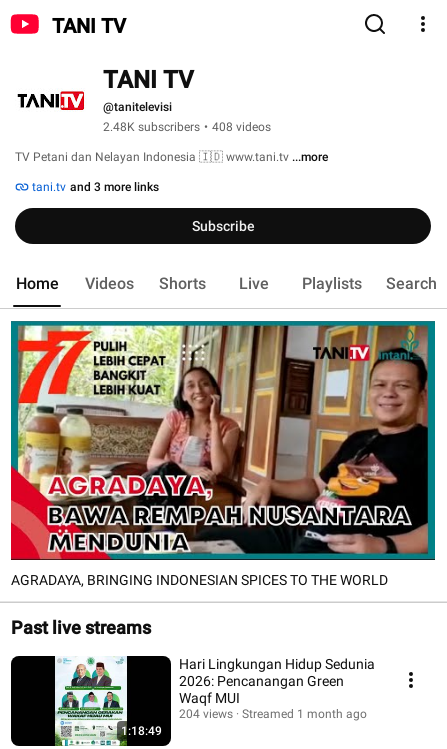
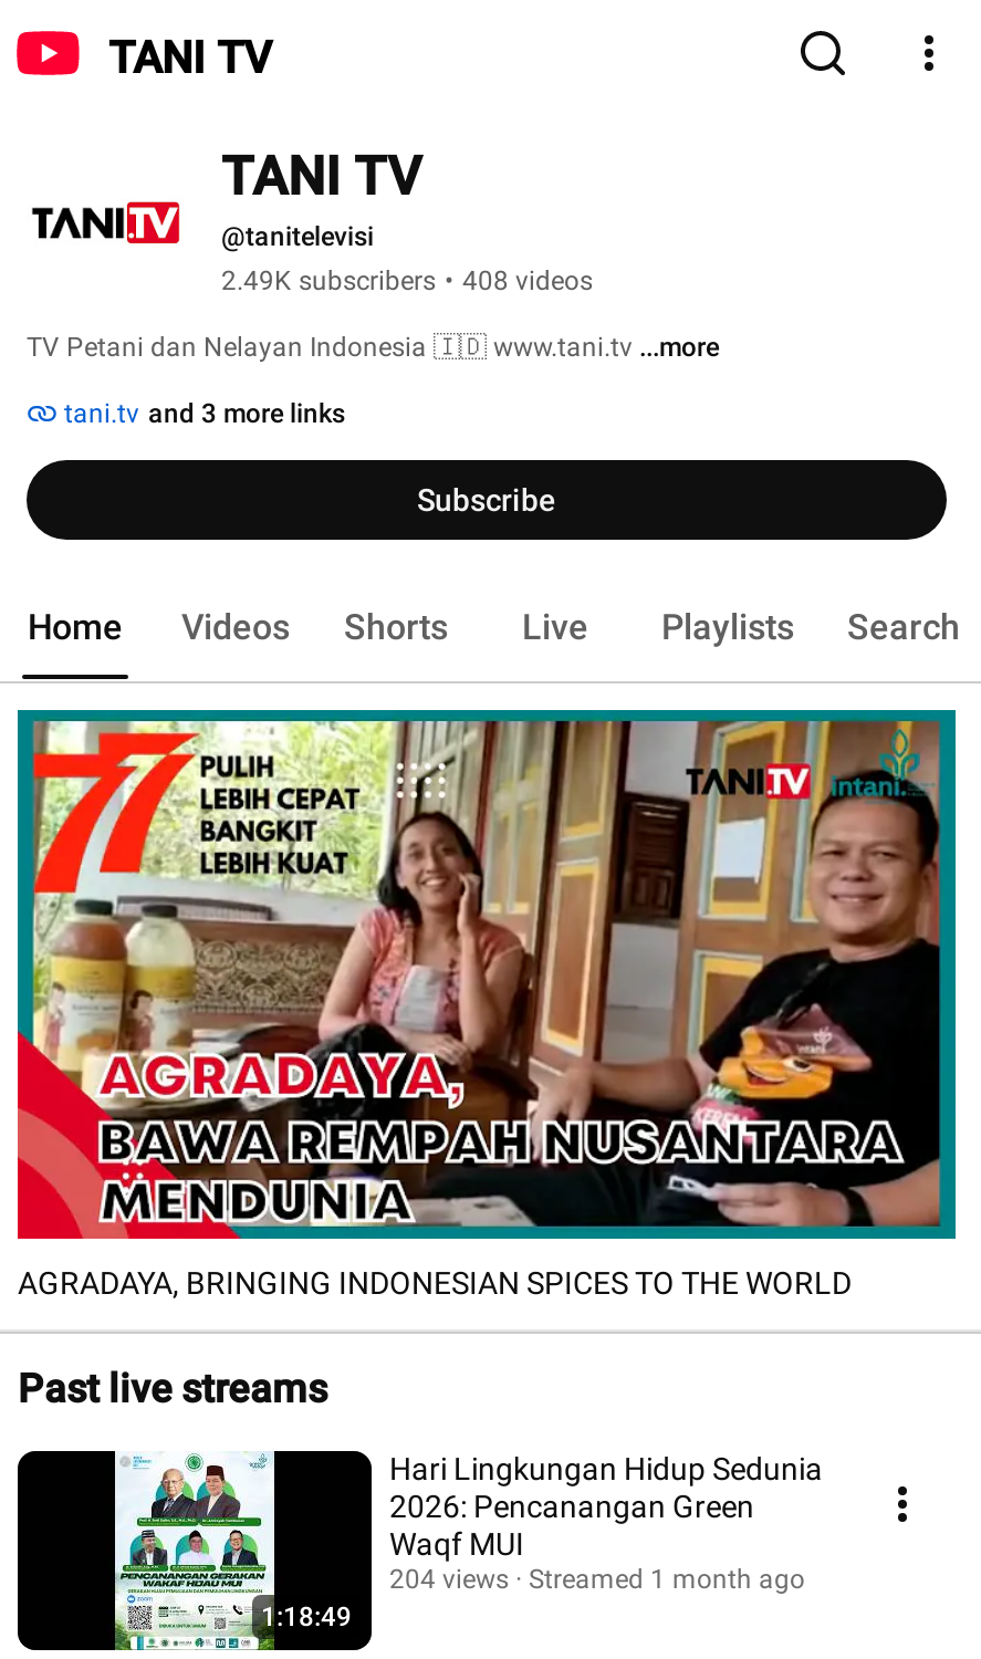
[103,120,271,134] 2.48K subscribers • 408 videos -> [221,265,593,296] 2.49K subscribers • 408 videos

